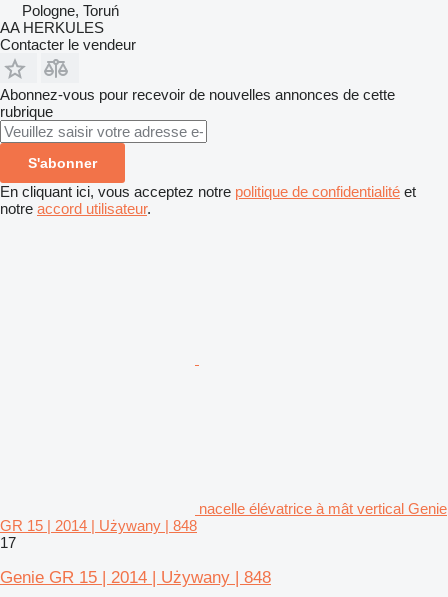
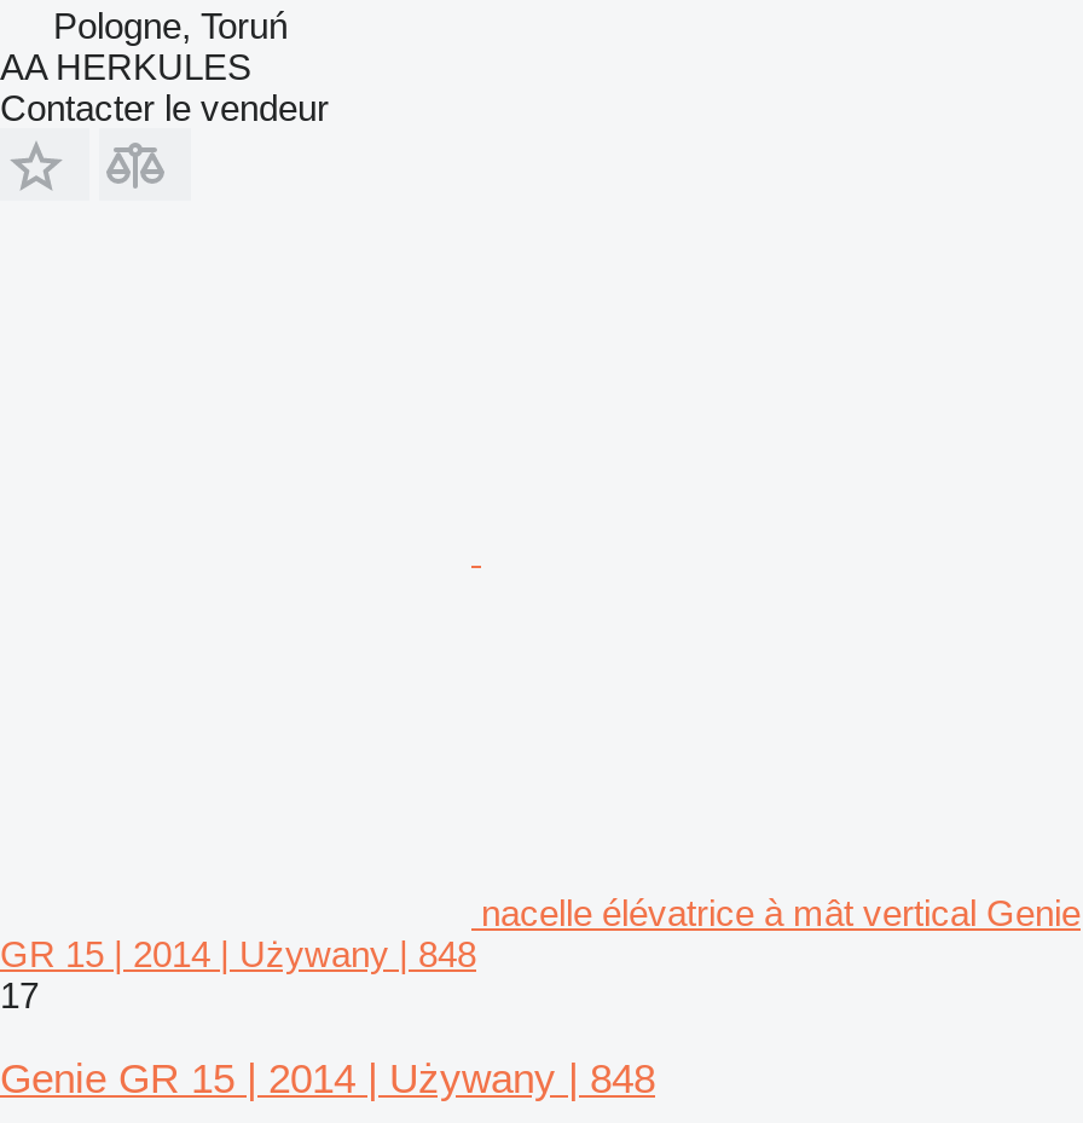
[0,86,416,217] Abonnez-vous pour recevoir de nouvelles annonces de cette | rubrique | S'abonner | En cliquant ici, vous acceptez notre politique de confidentialité et | notre accord utilisateur. -> none

